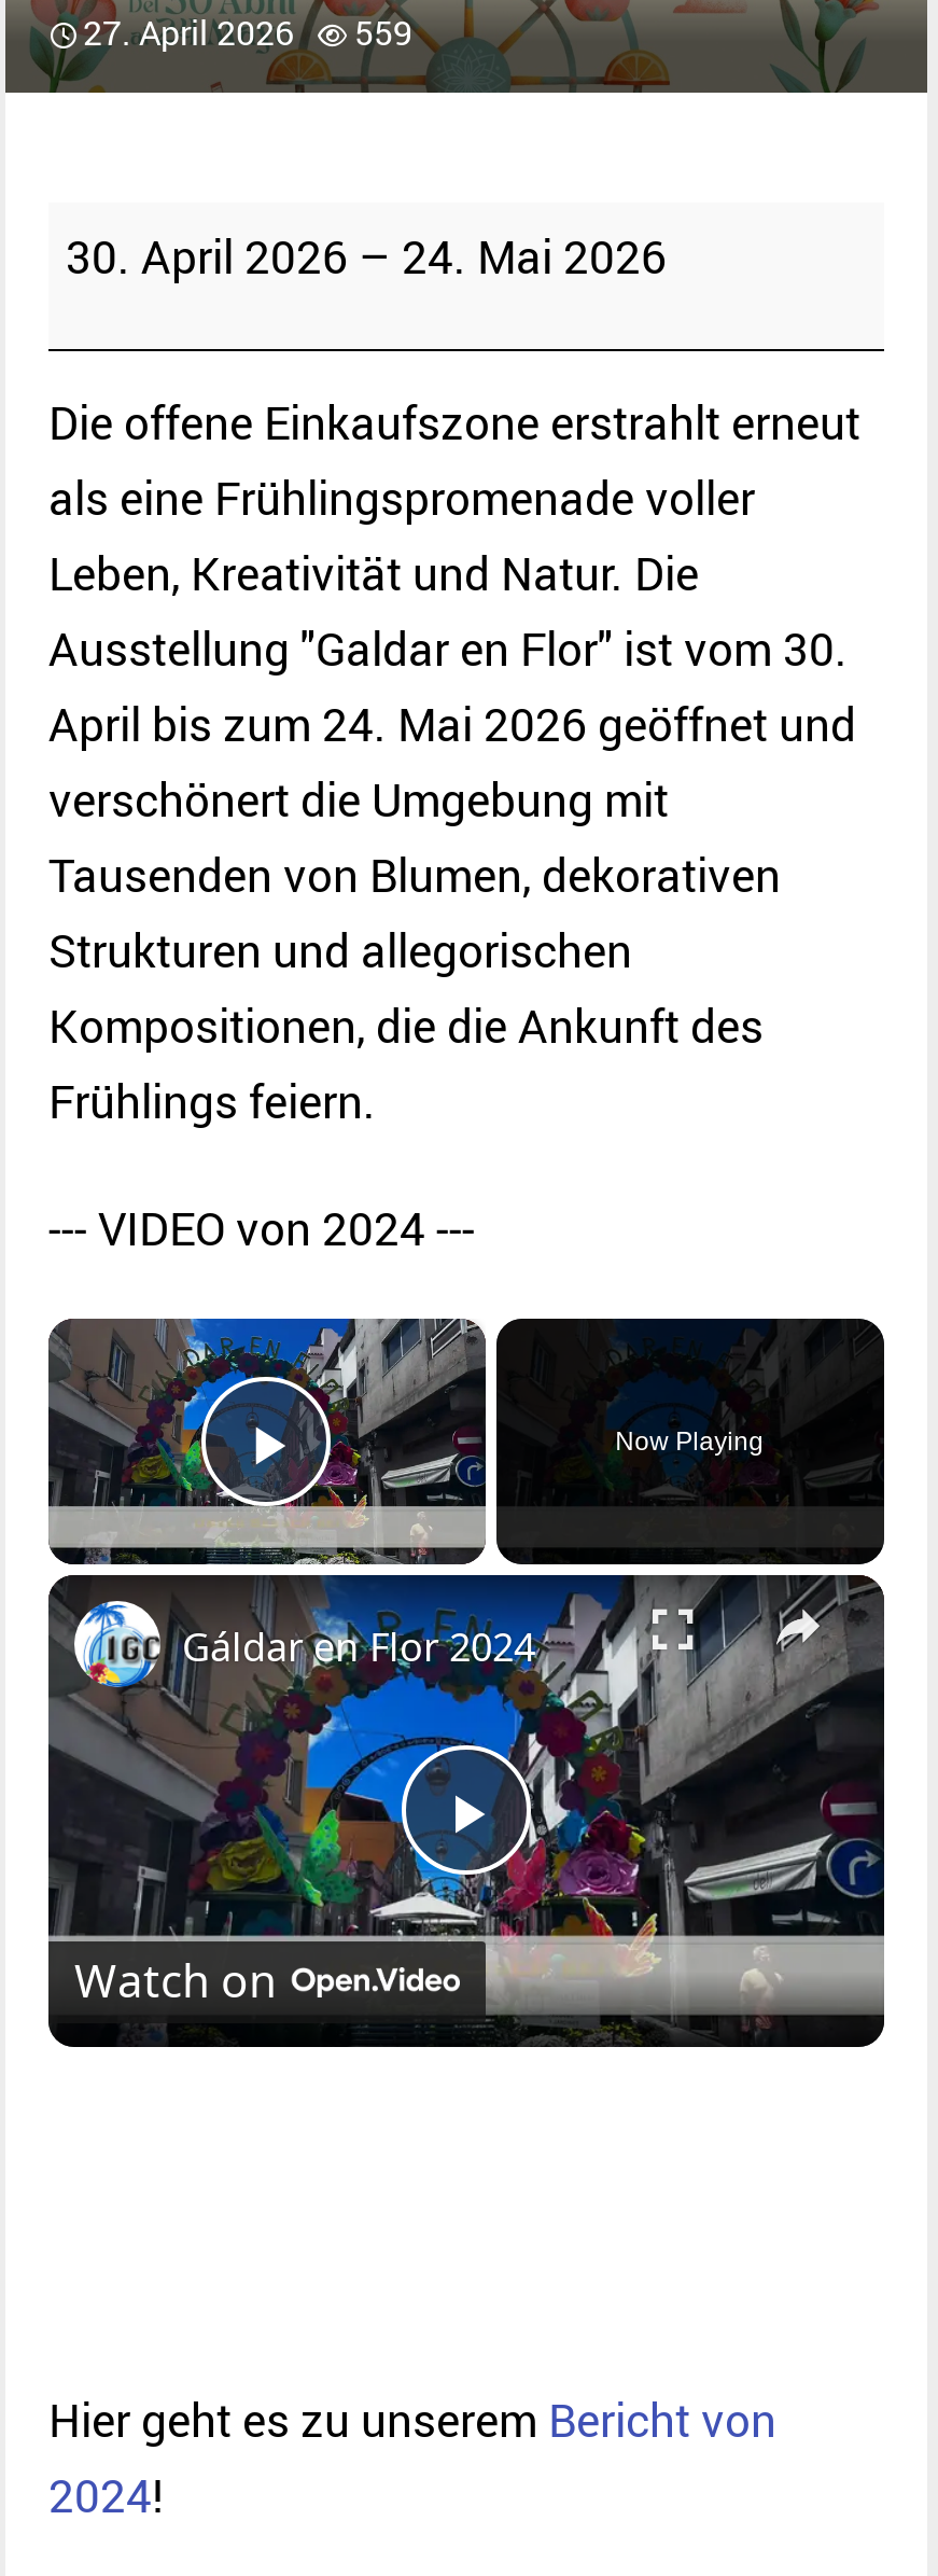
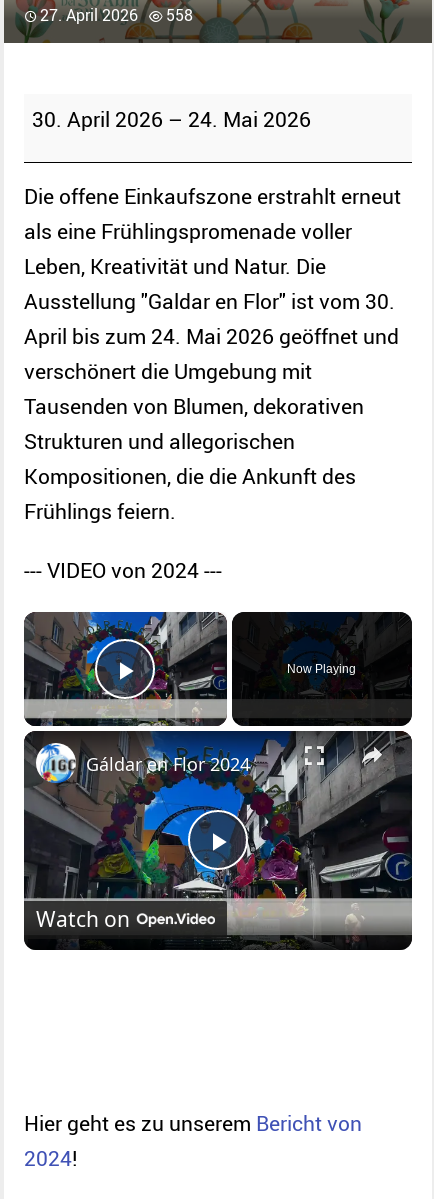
[83,8,412,56] 27. April 2026 559 -> [40,4,193,26] 27. April 2026 558

